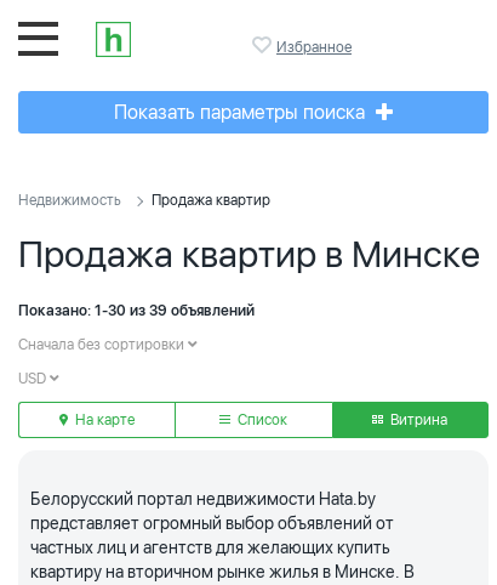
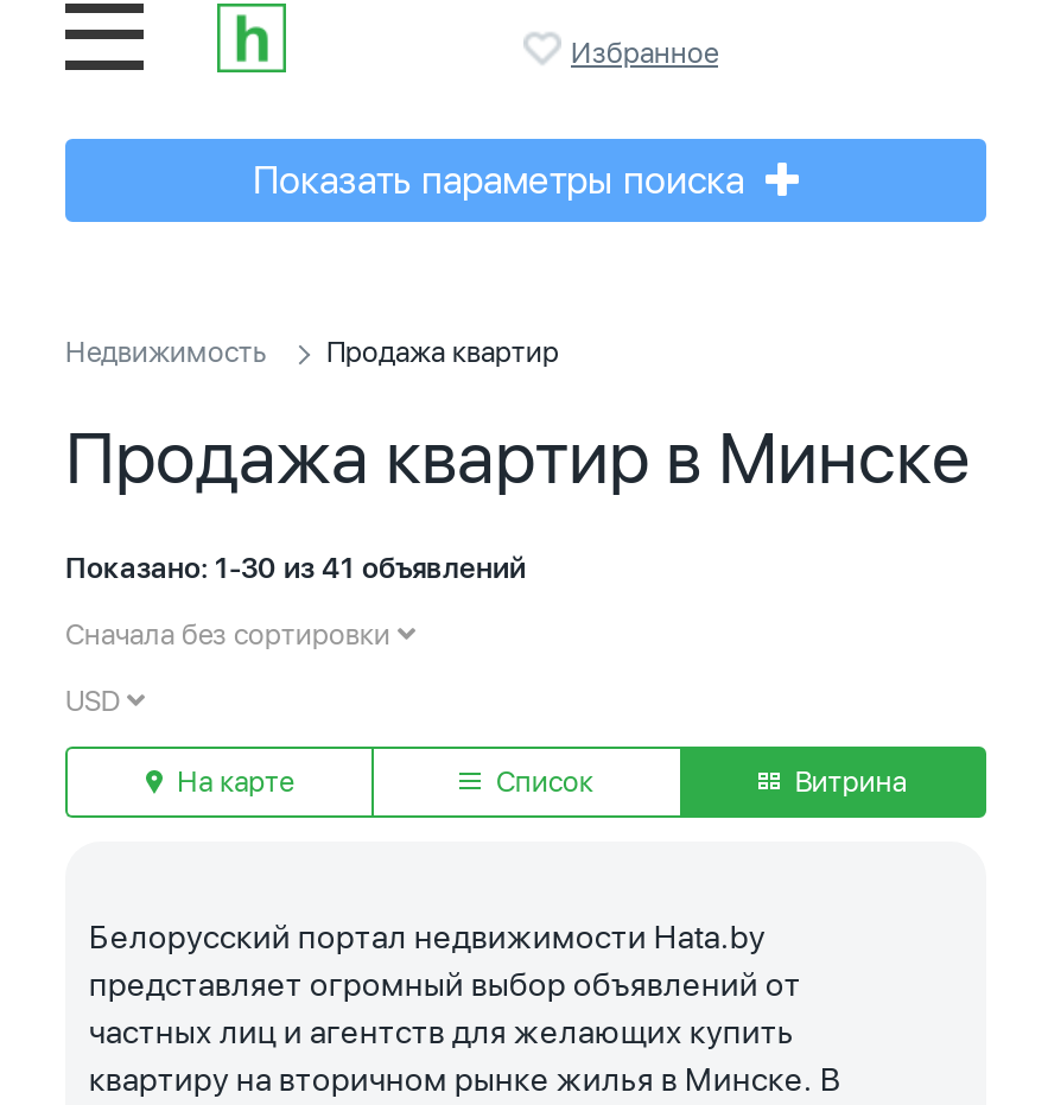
[18,302,255,319] Показано: 1-30 из 39 объявлений -> [65,552,526,585] Показано: 1-30 из 41 объявлений

